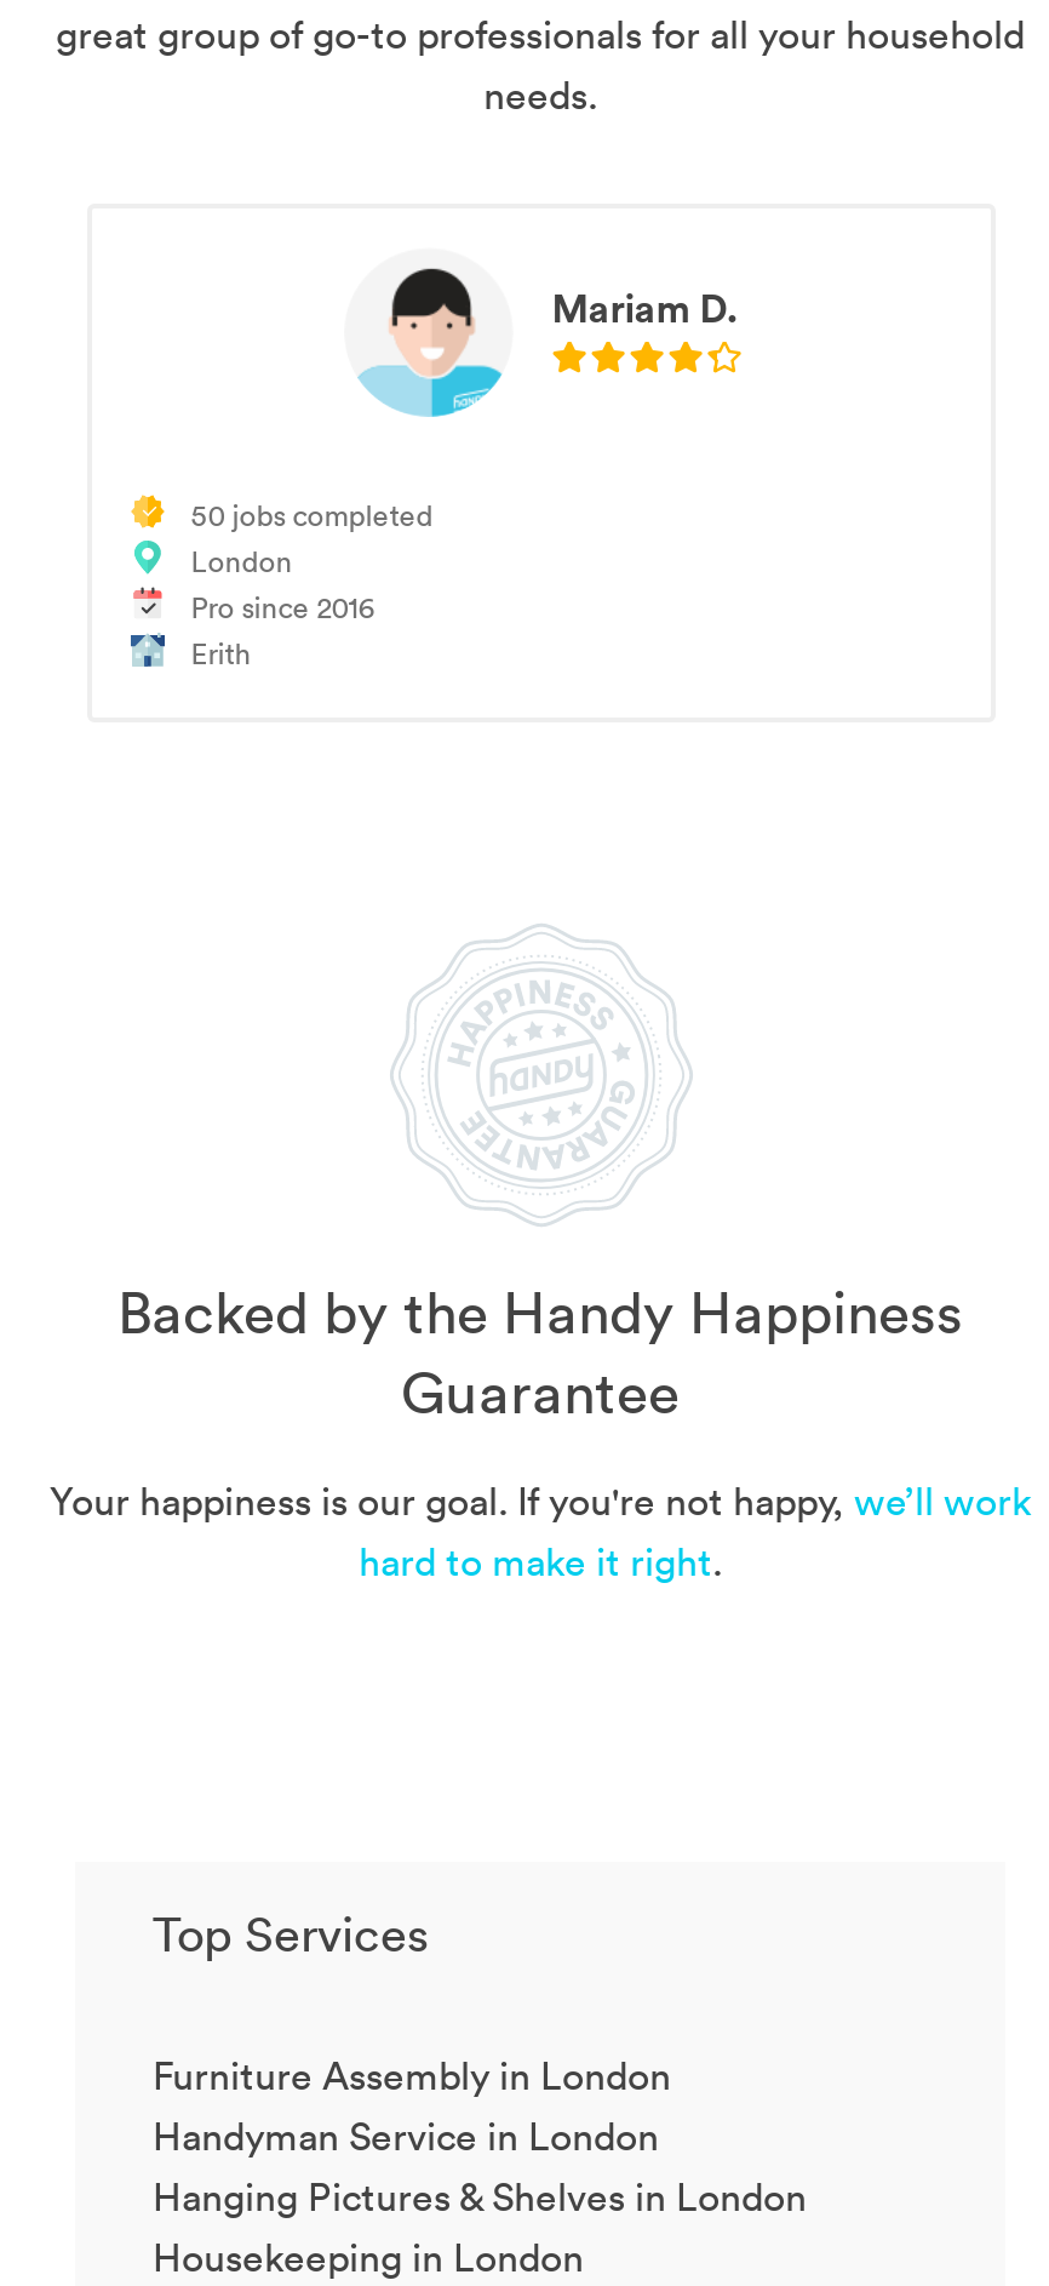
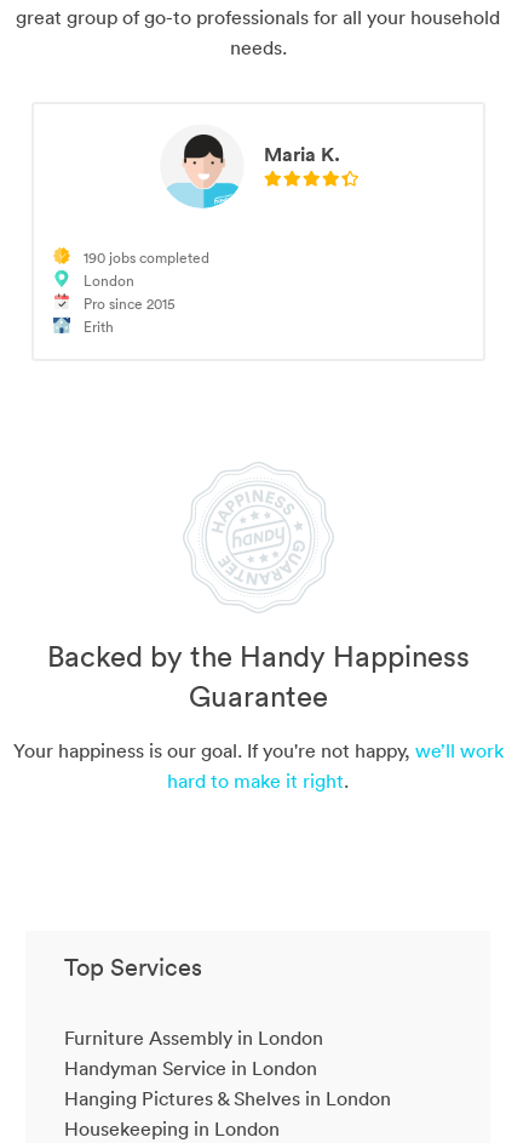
[552,283,738,334] Mariam D. -> [264,142,340,167] Maria K.
[191,494,433,535] 50 jobs completed -> [83,247,209,268] 190 jobs completed
[191,586,375,627] Pro since 2016 -> [83,293,175,314] Pro since 2015

